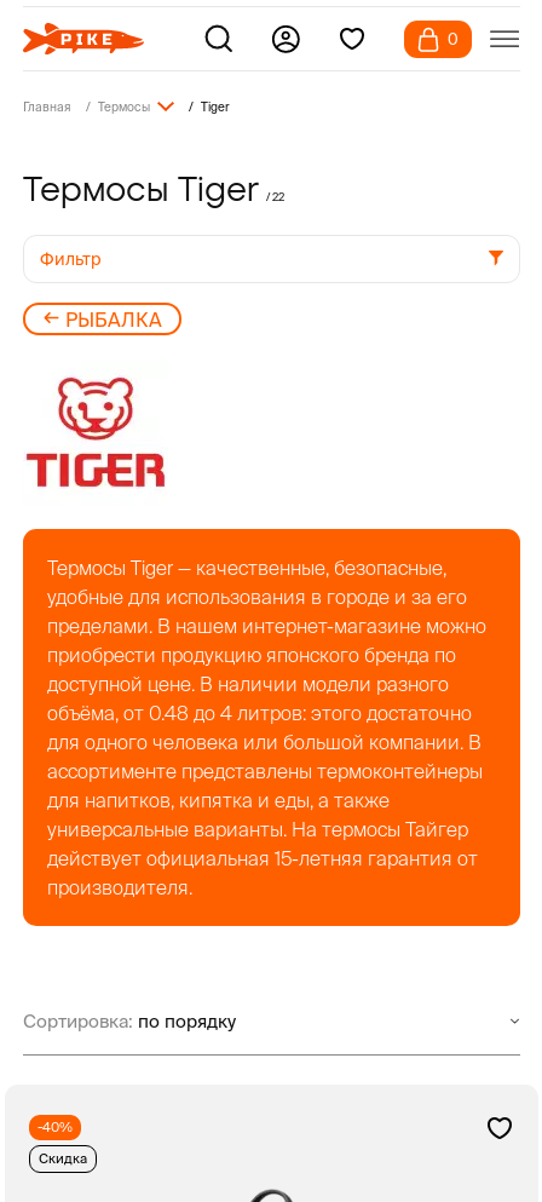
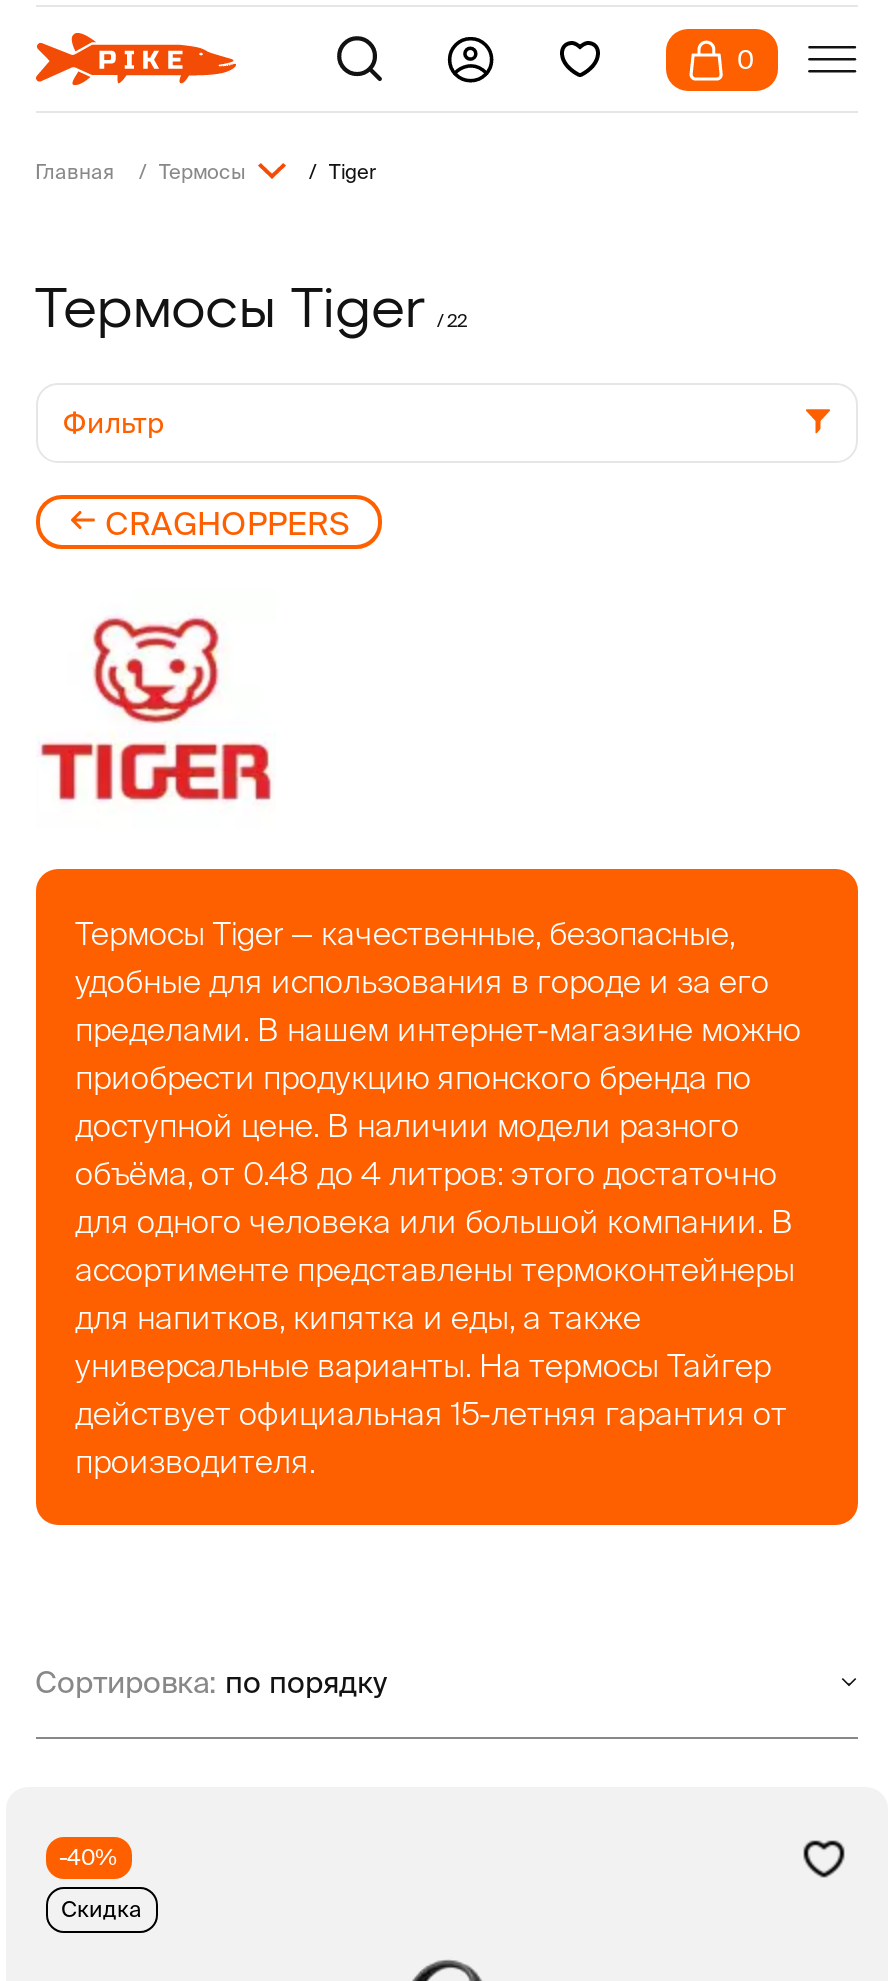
[60,309,162,330] РЫБАЛКА -> [97,505,349,541] CRAGHOPPERS

